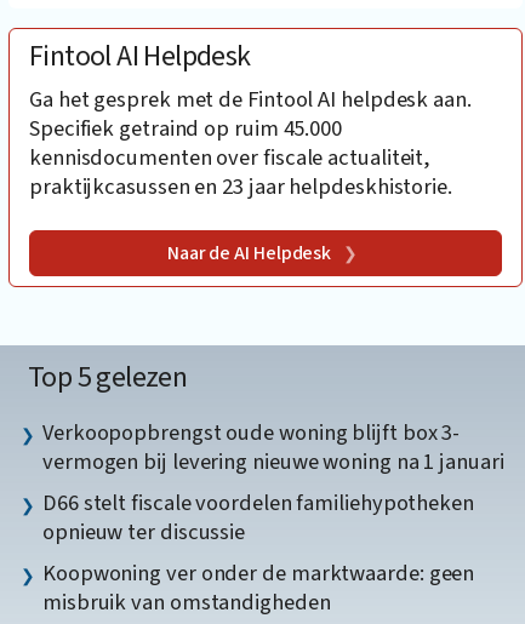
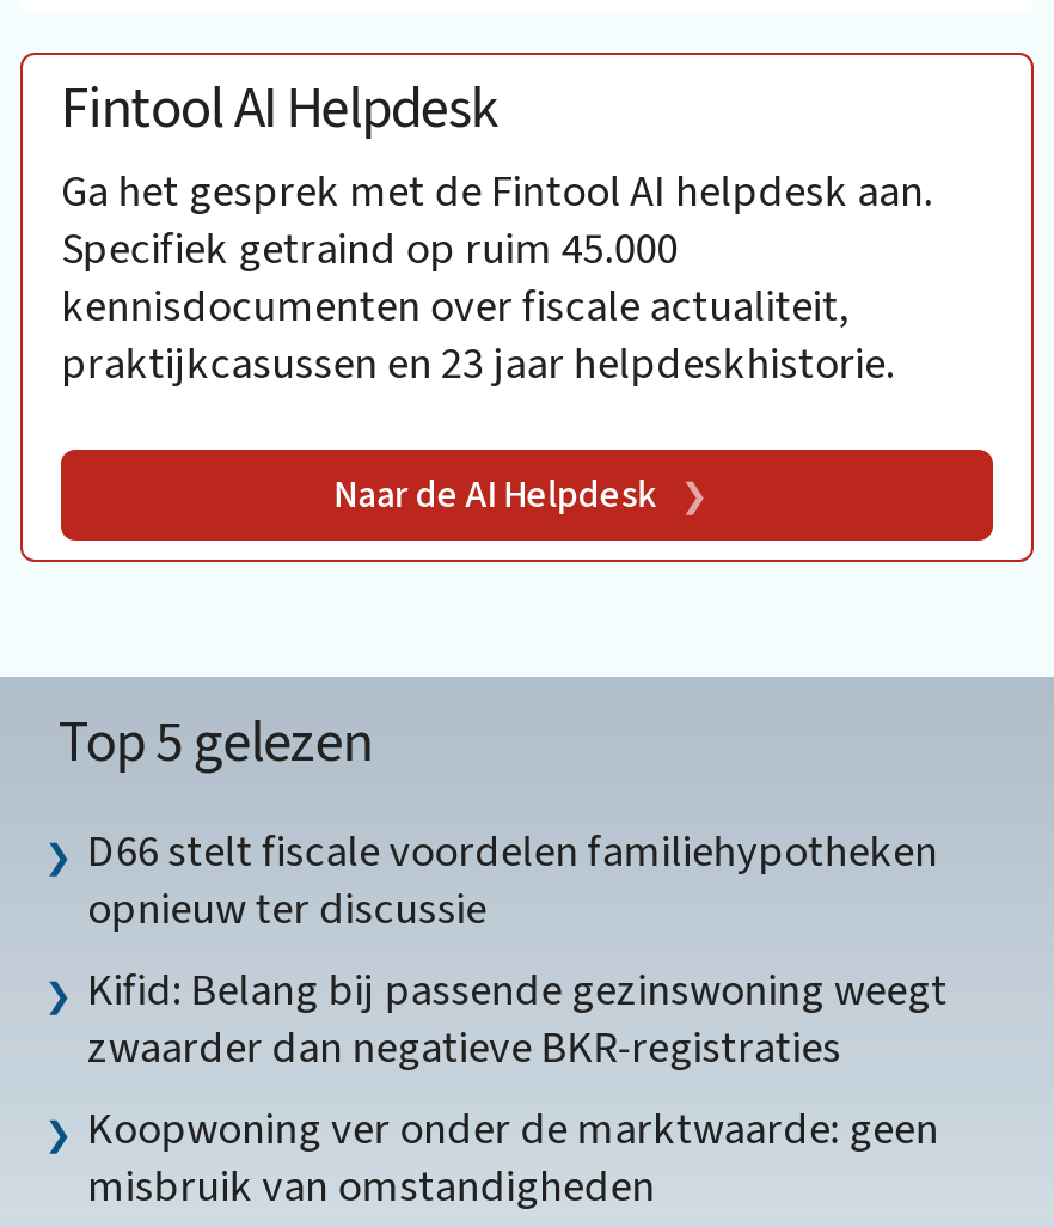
[42,417,504,477] Verkoopopbrengst oude woning blijft box 3- | vermogen bij levering nieuwe woning na 1 januari -> none
moved [42,487,474,547] -> [87,820,938,940]: D66 stelt fiscale voordelen familiehypotheken | opnieuw ter discussie
none -> [87,959,947,1078] Kifid: Belang bij passende gezinswoning weegt | zwaarder dan negatieve BKR-registraties

